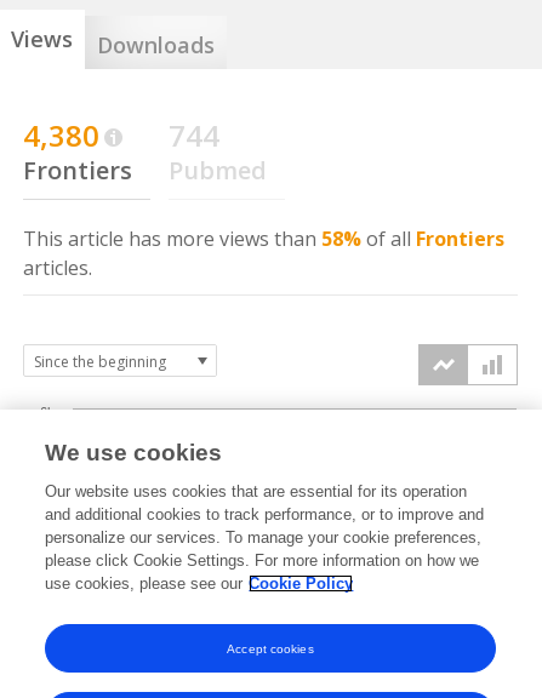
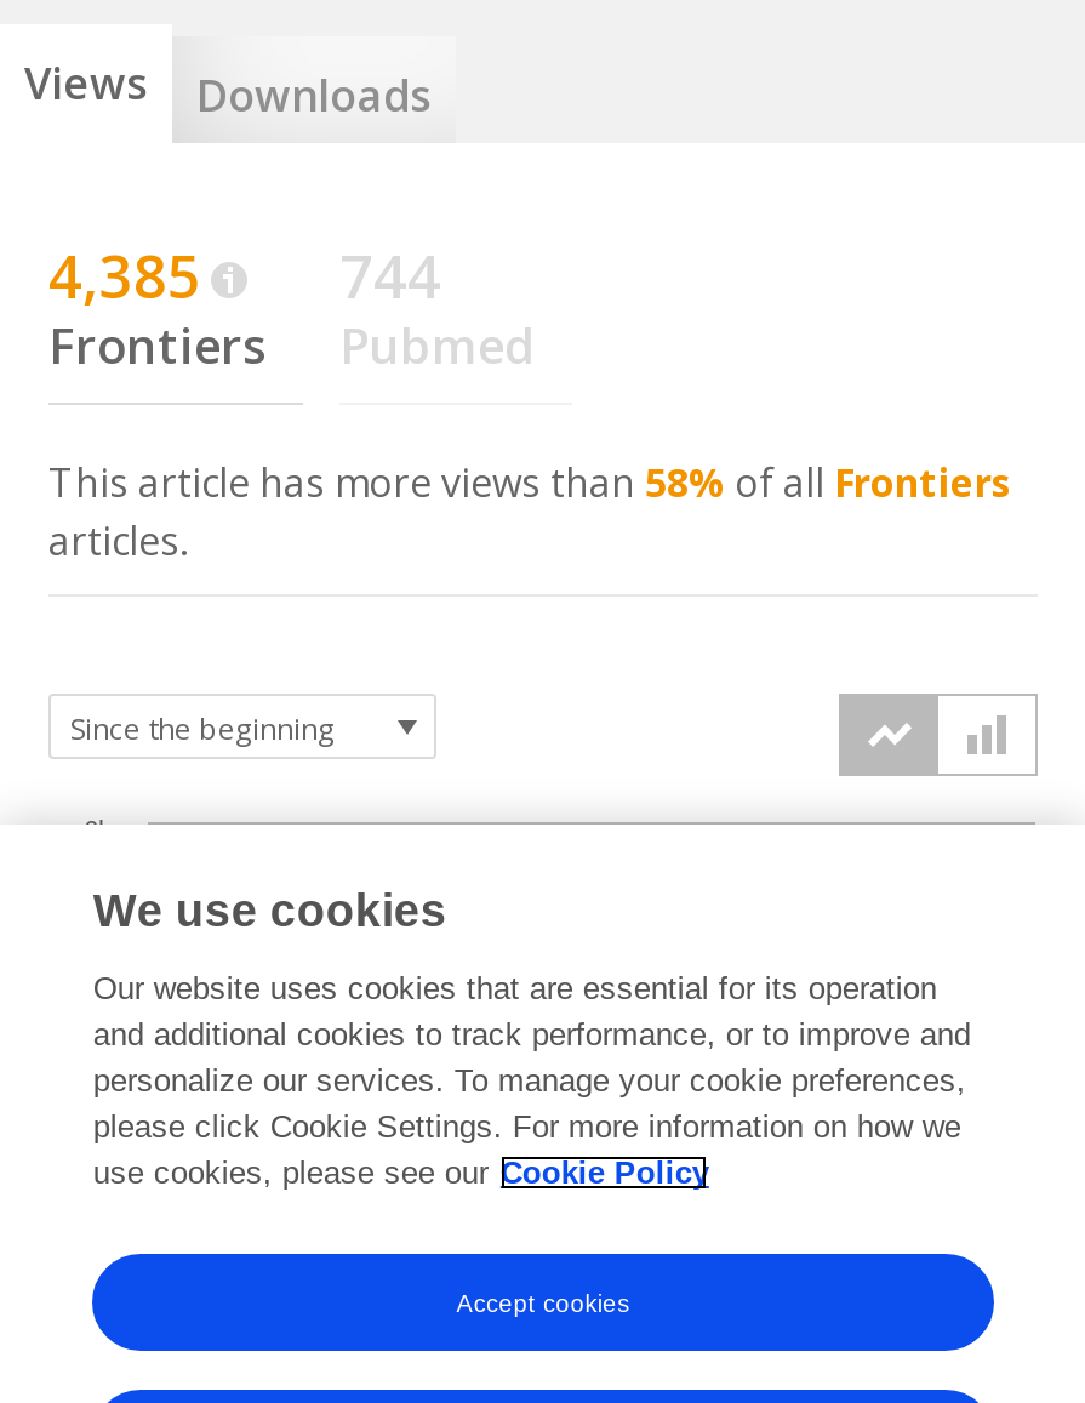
[23,115,99,155] 4,380 -> [48,235,201,315] 4,385

